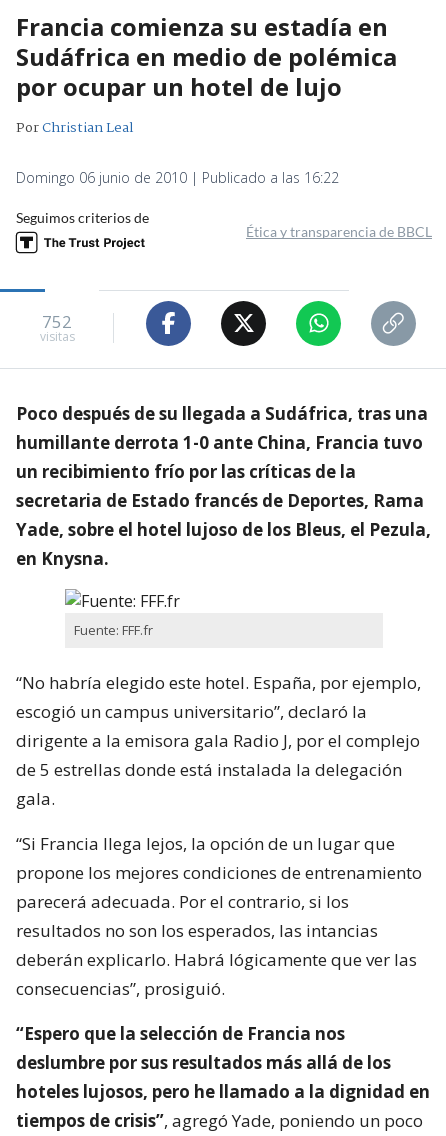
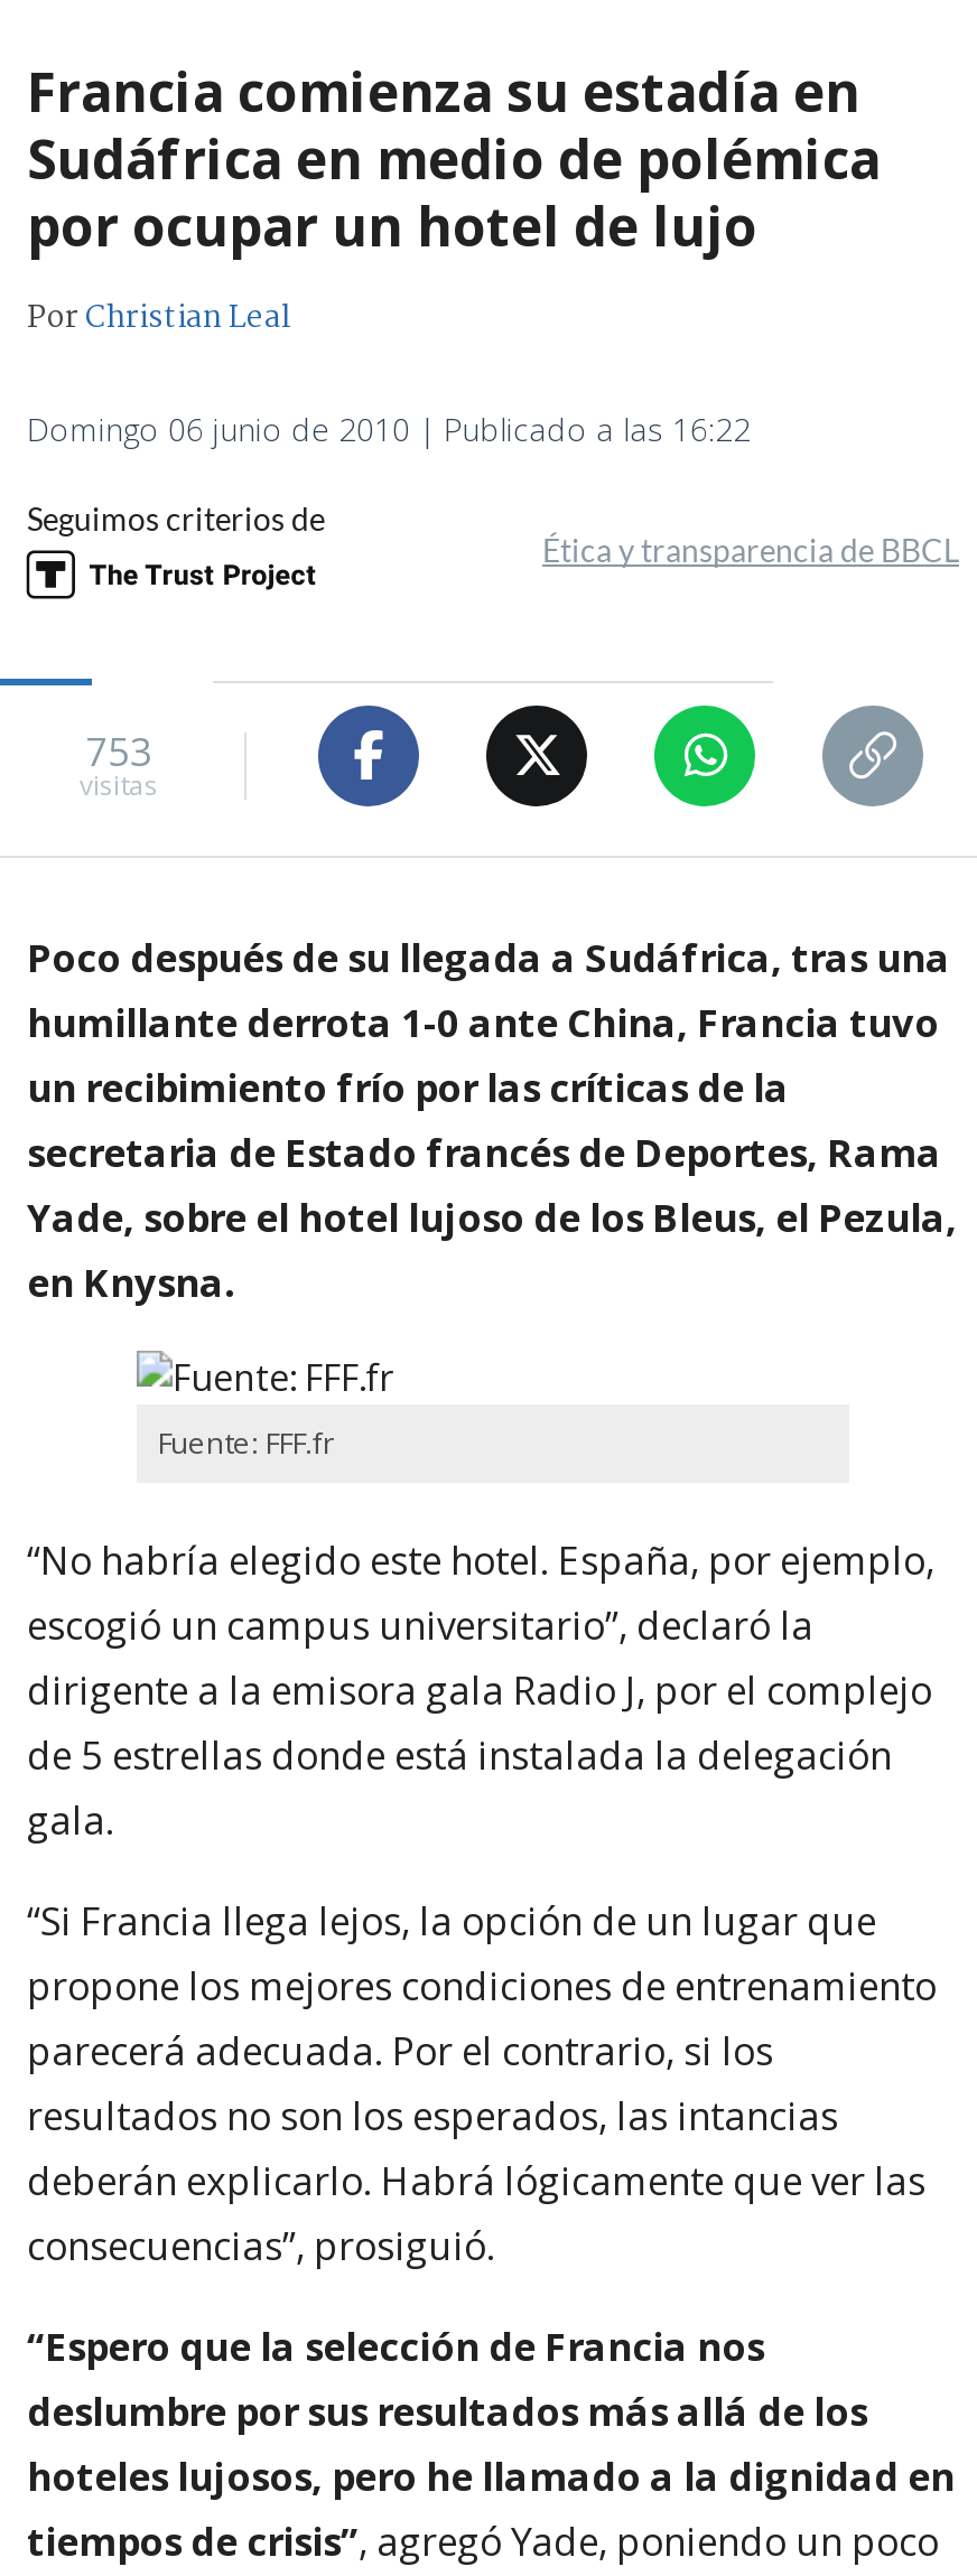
[42,310,72,333] 752 -> [85,726,152,778] 753

